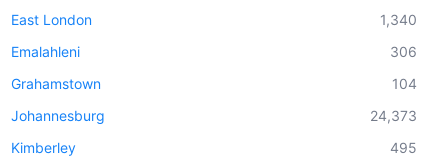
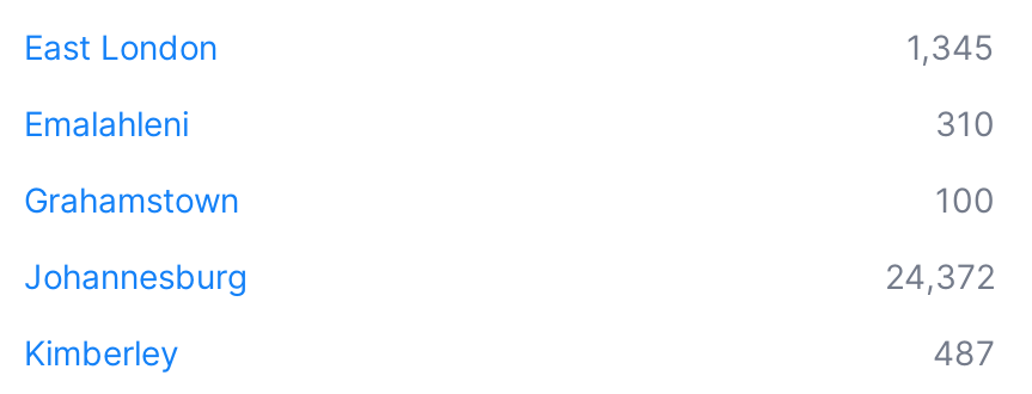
[380,11,417,28] 1,340 -> [906,26,995,67] 1,345
[390,43,417,60] 306 -> [935,102,995,143] 310
[392,75,417,92] 104 -> [935,179,995,219] 100
[370,107,417,124] 24,373 -> [885,255,995,296] 24,372
[390,139,417,156] 495 -> [933,332,995,372] 487

